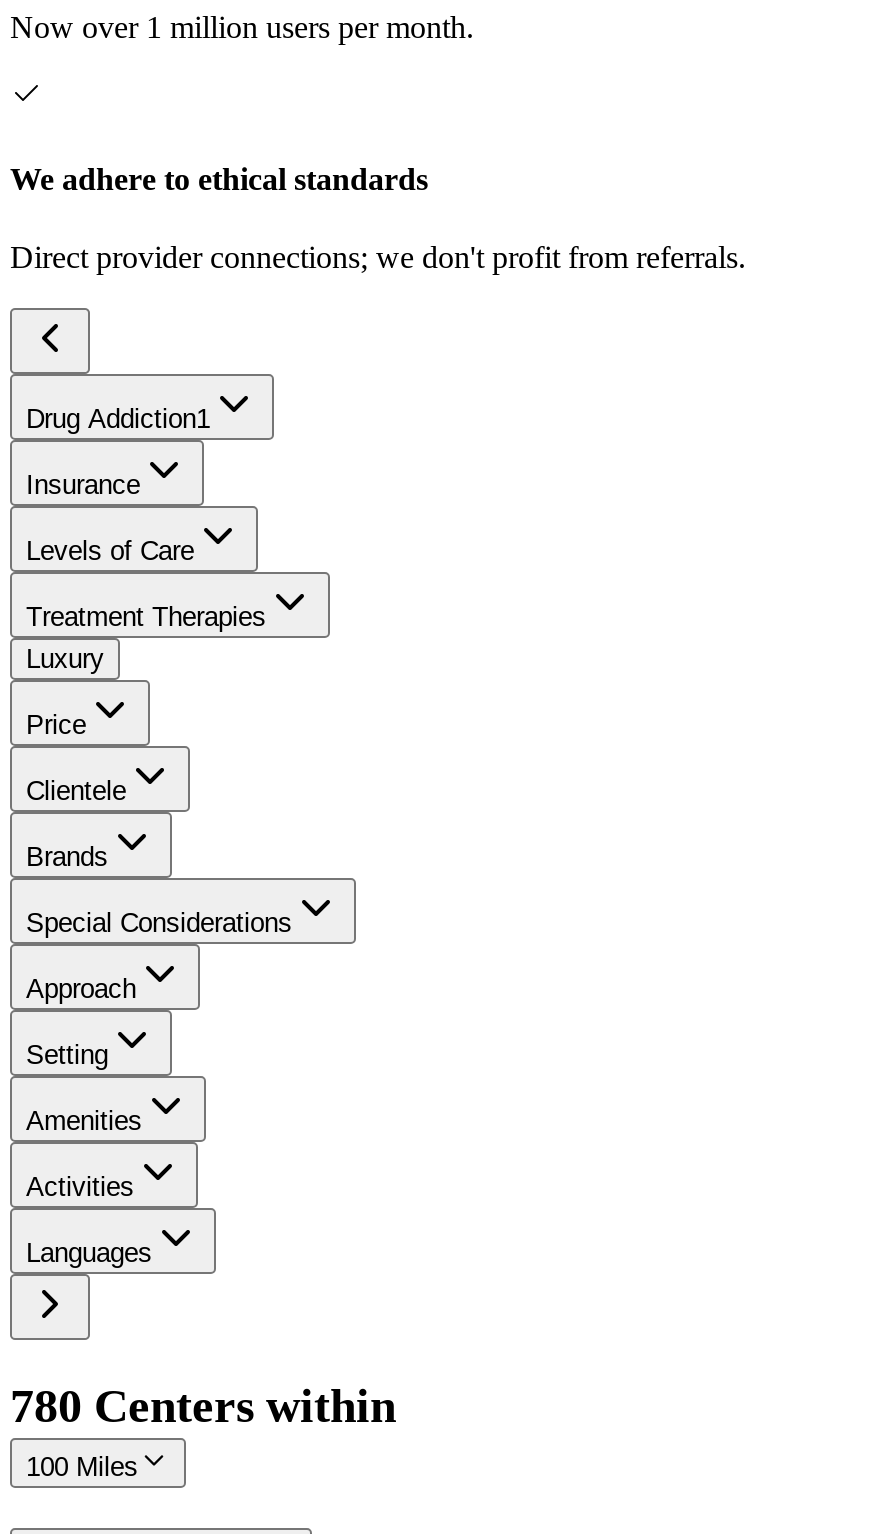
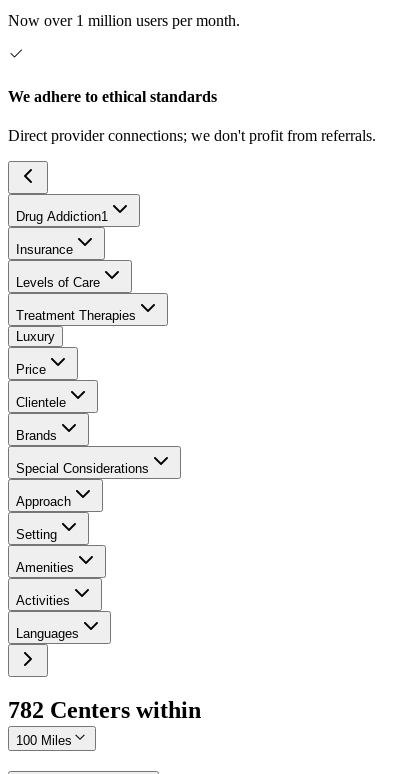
[10,1379,396,1431] 780 Centers within -> [8,697,201,723] 782 Centers within

